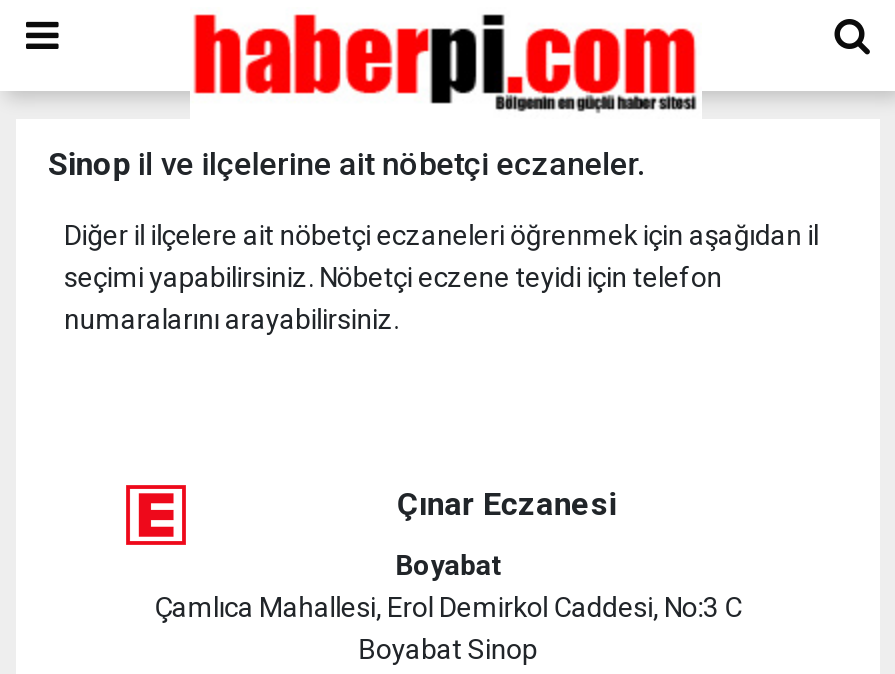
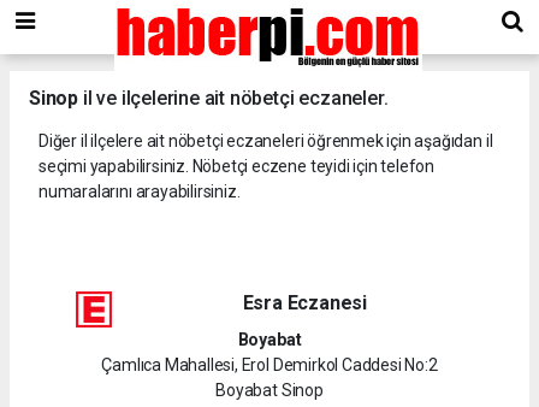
[397,485,616,523] Çınar Eczanesi -> [243,291,367,314] Esra Eczanesi
[154,591,742,623] Çamlıca Mahallesi, Erol Demirkol Caddesi, No:3 C -> [101,355,438,374] Çamlıca Mahallesi, Erol Demirkol Caddesi No:2

